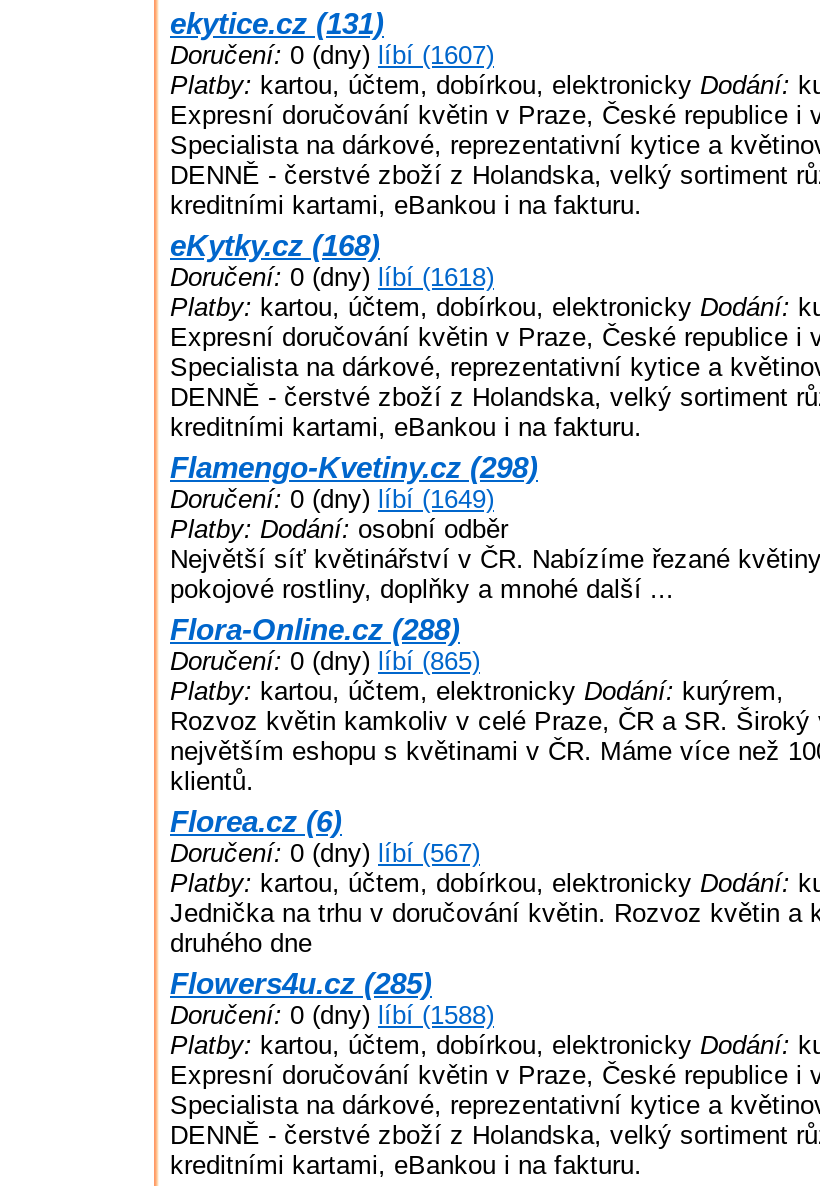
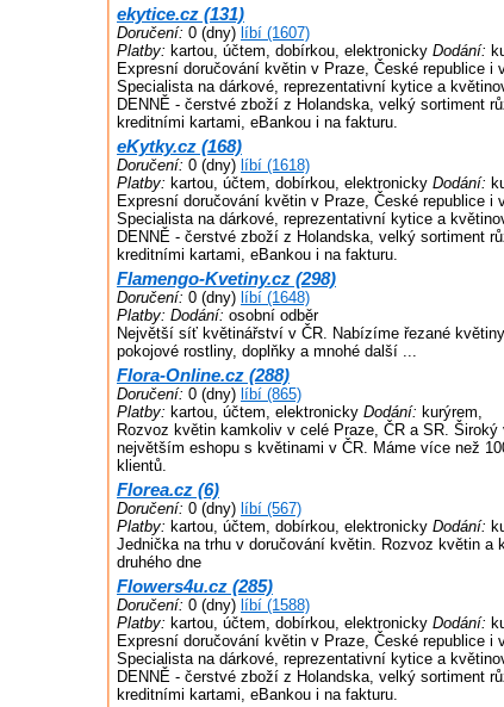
[170,484,494,514] Doručení: 0 (dny) líbí (1649) -> [117,289,310,306] Doručení: 0 (dny) líbí (1648)

